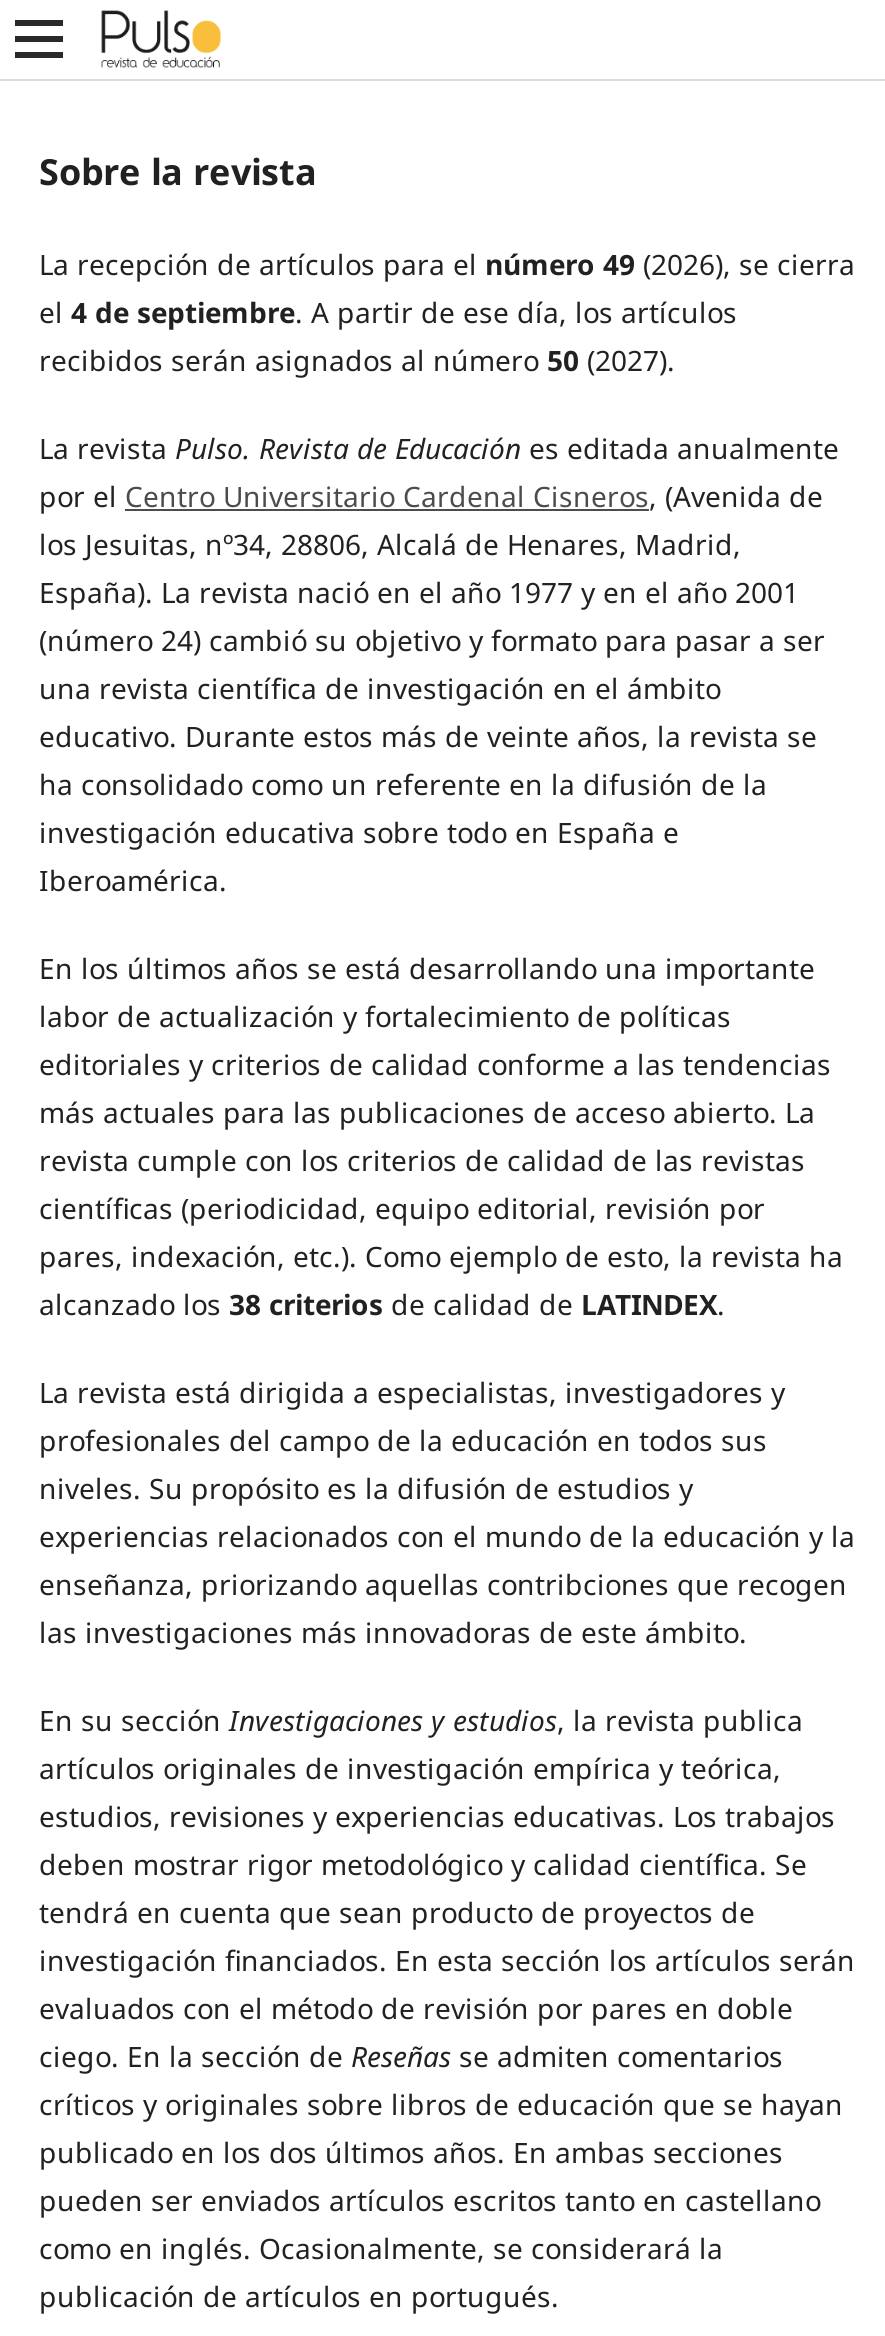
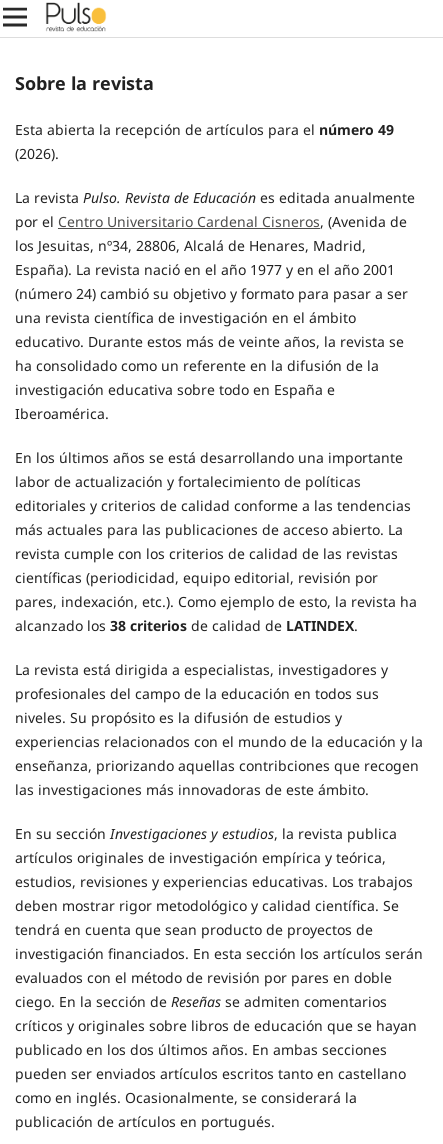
[39,245,855,379] La recepción de artículos para el número 49 (2026), se cierra | el 4 de septiembre. A partir de ese día, los artículos | recibidos serán asignados al número 50 (2027). -> [15,120,394,163] Esta abierta la recepción de artículos para el número 49 | (2026).

